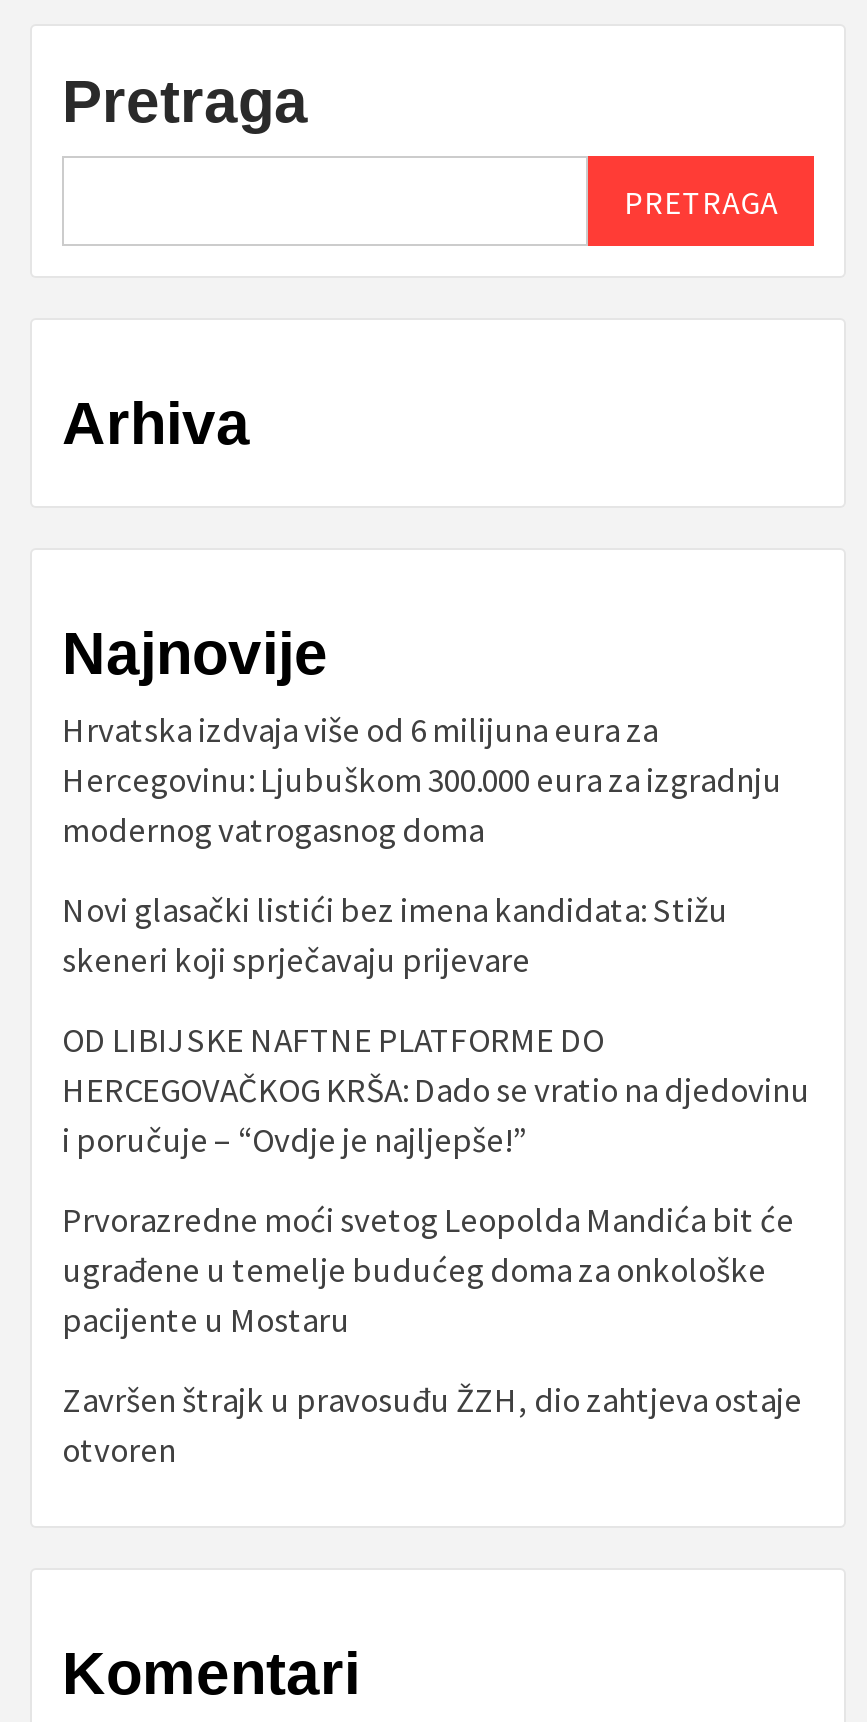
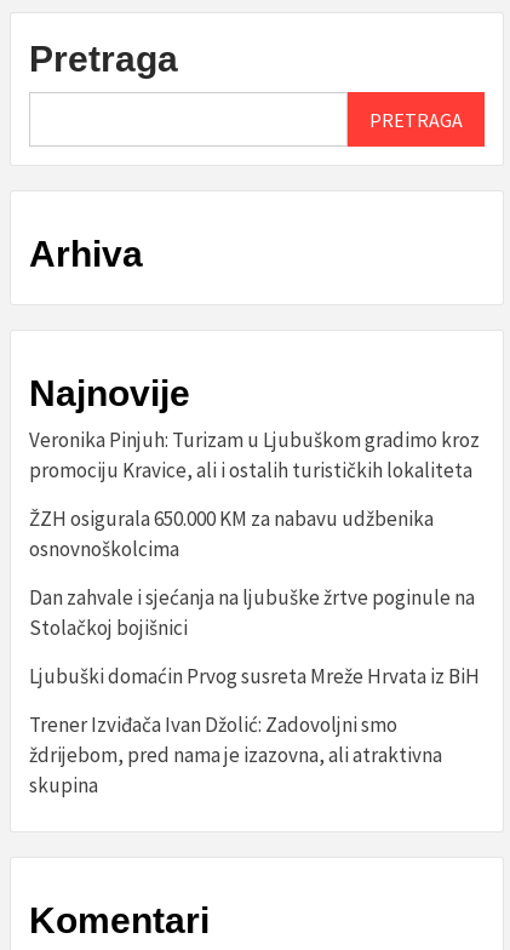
[62,709,782,853] Hrvatska izdvaja više od 6 milijuna eura za | Hercegovinu: Ljubuškom 300.000 eura za izgradnju | modernog vatrogasnog doma -> [29,427,480,484] Veronika Pinjuh: Turizam u Ljubuškom gradimo kroz | promociju Kravice, ali i ostalih turističkih lokaliteta
[62,889,728,983] Novi glasački listići bez imena kandidata: Stižu | skeneri koji sprječavaju prijevare -> [29,506,434,563] ŽZH osigurala 650.000 KM za nabavu udžbenika | osnovnoškolcima
[62,1019,810,1163] OD LIBIJSKE NAFTNE PLATFORME DO | HERCEGOVAČKOG KRŠA: Dado se vratio na djedovinu | i poručuje – “Ovdje je najljepše!” -> [29,585,475,642] Dan zahvale i sjećanja na ljubuške žrtve poginule na | Stolačkoj bojišnici
[62,1199,794,1343] Prvorazredne moći svetog Leopolda Mandića bit će | ugrađene u temelje budućeg doma za onkološke | pacijente u Mostaru -> [29,663,480,690] Ljubuški domaćin Prvog susreta Mreže Hrvata iz BiH
[62,1379,802,1473] Završen štrajk u pravosuđu ŽZH, dio zahtjeva ostaje | otvoren -> [29,712,442,799] Trener Izviđača Ivan Džolić: Zadovoljni smo | ždrijebom, pred nama je izazovna, ali atraktivna | skupina

